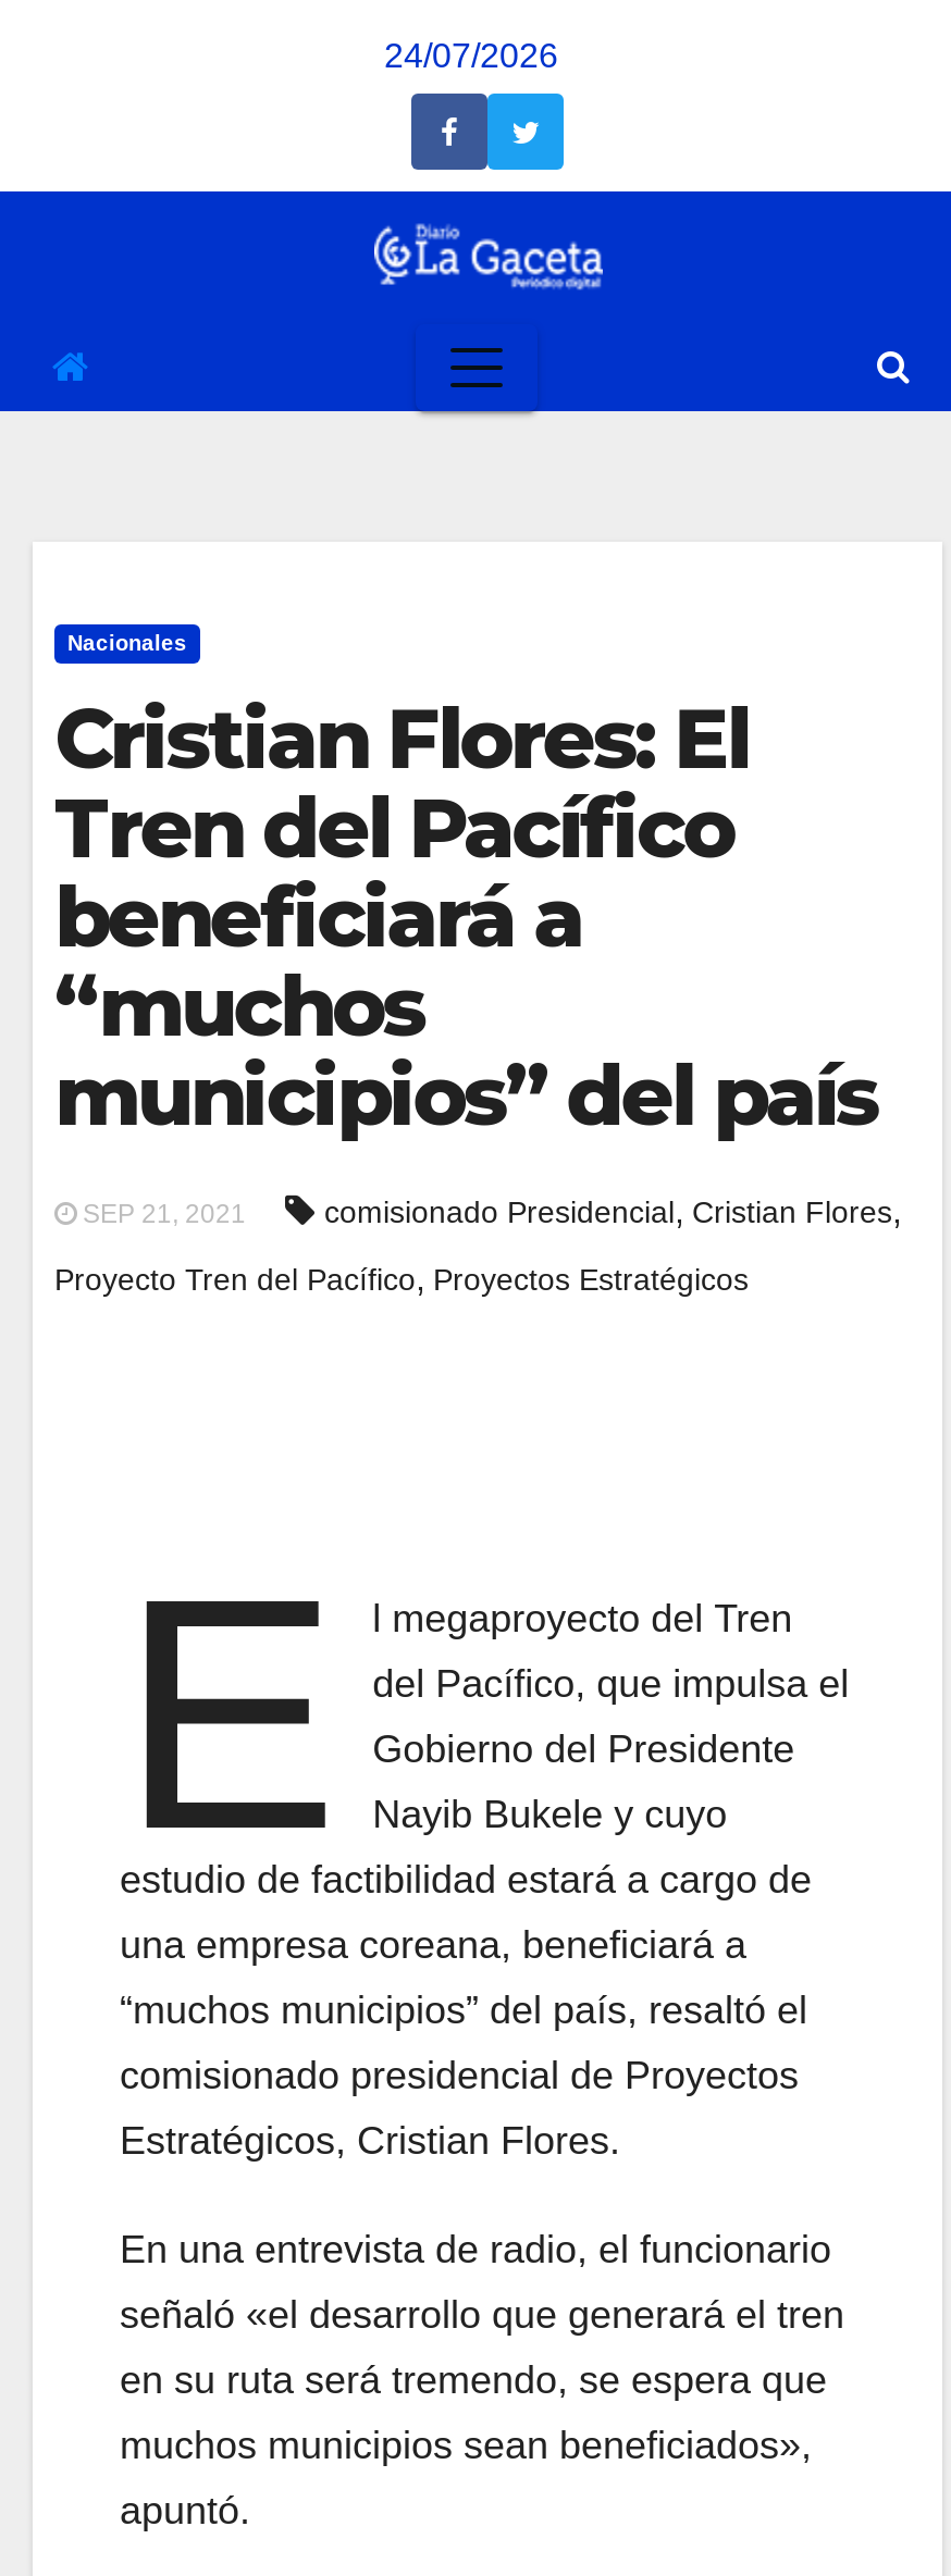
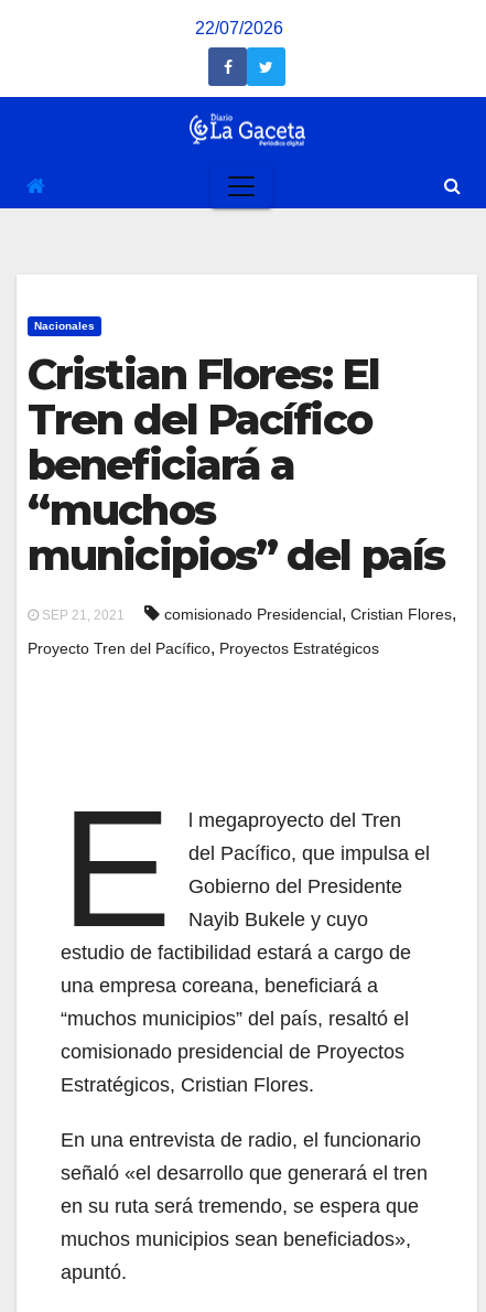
[384,37,558,74] 24/07/2026 -> [195,19,283,37] 22/07/2026

